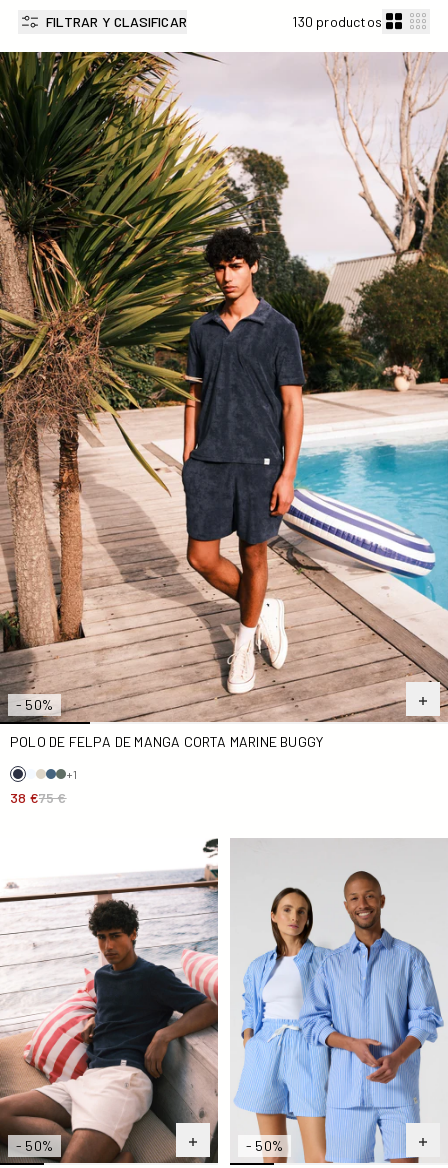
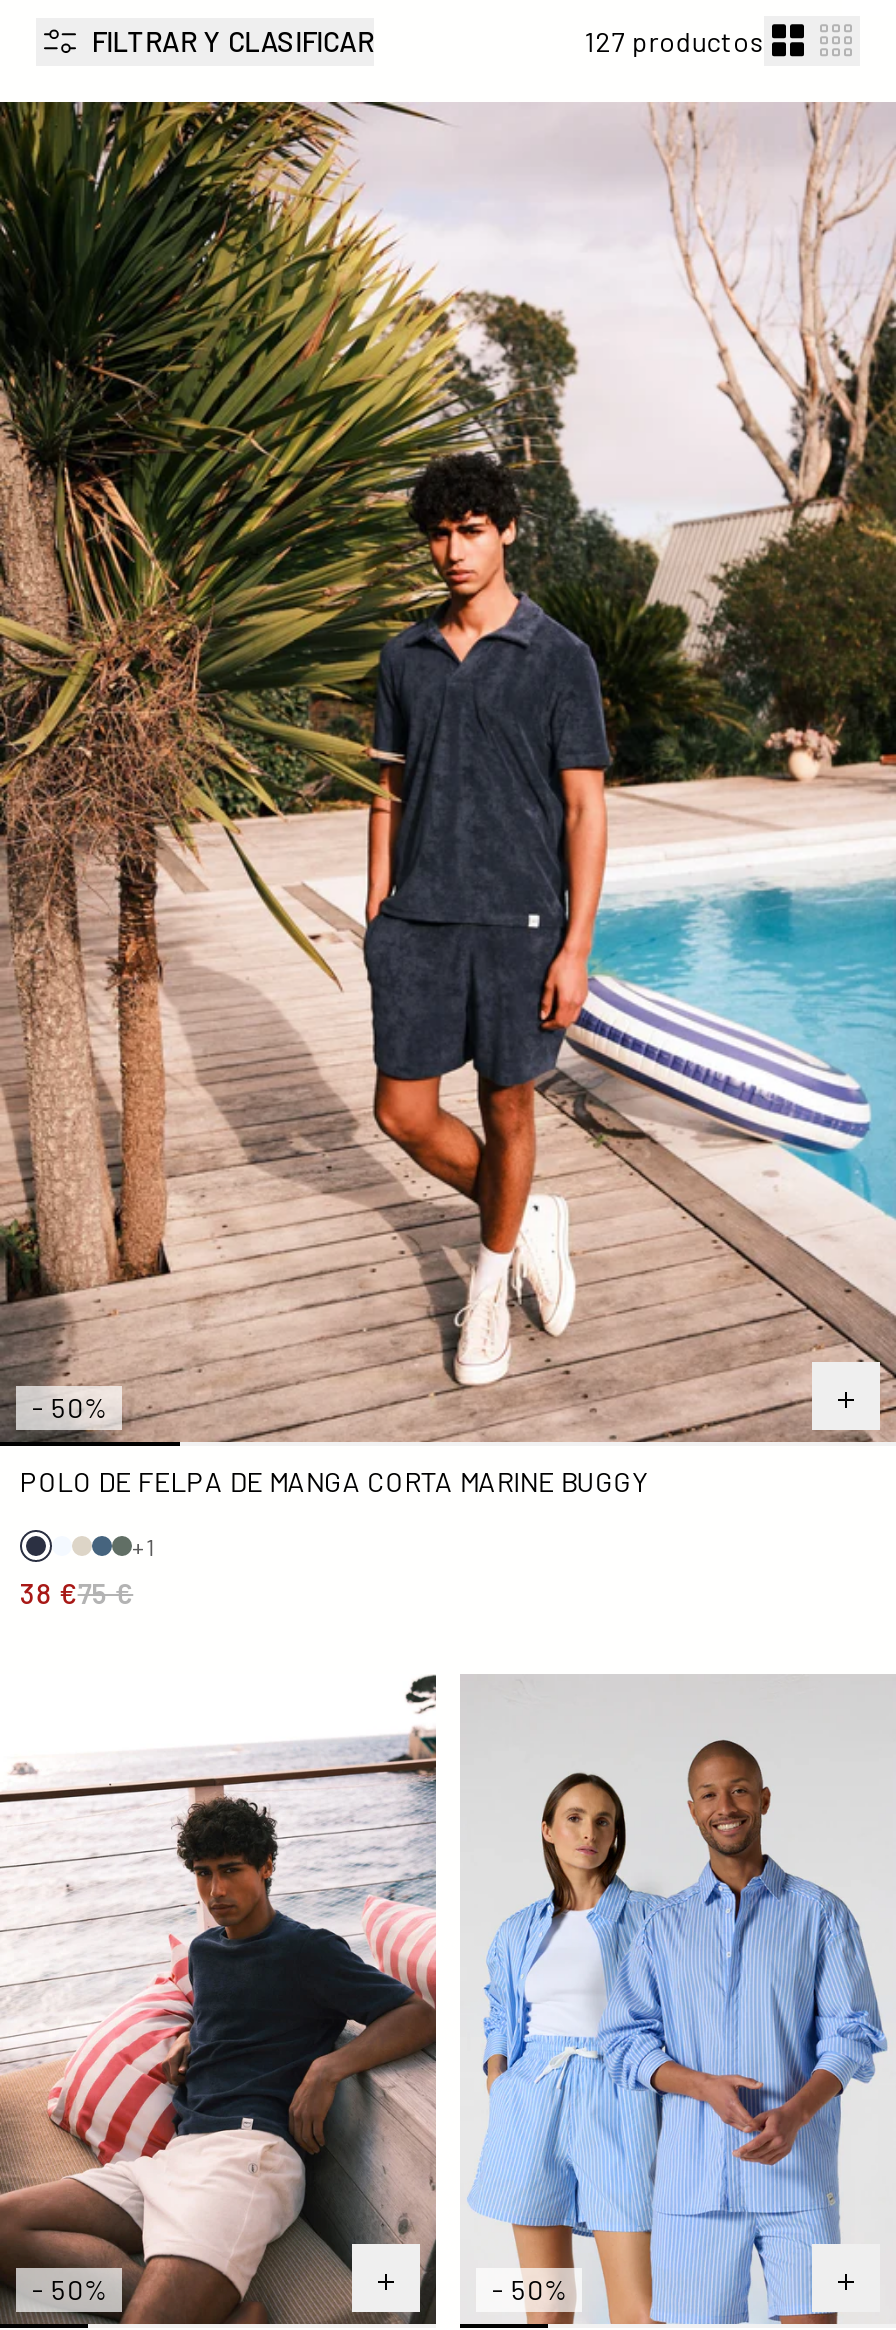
[292,12,382,29] 130 productos -> [585,23,764,57] 127 productos

